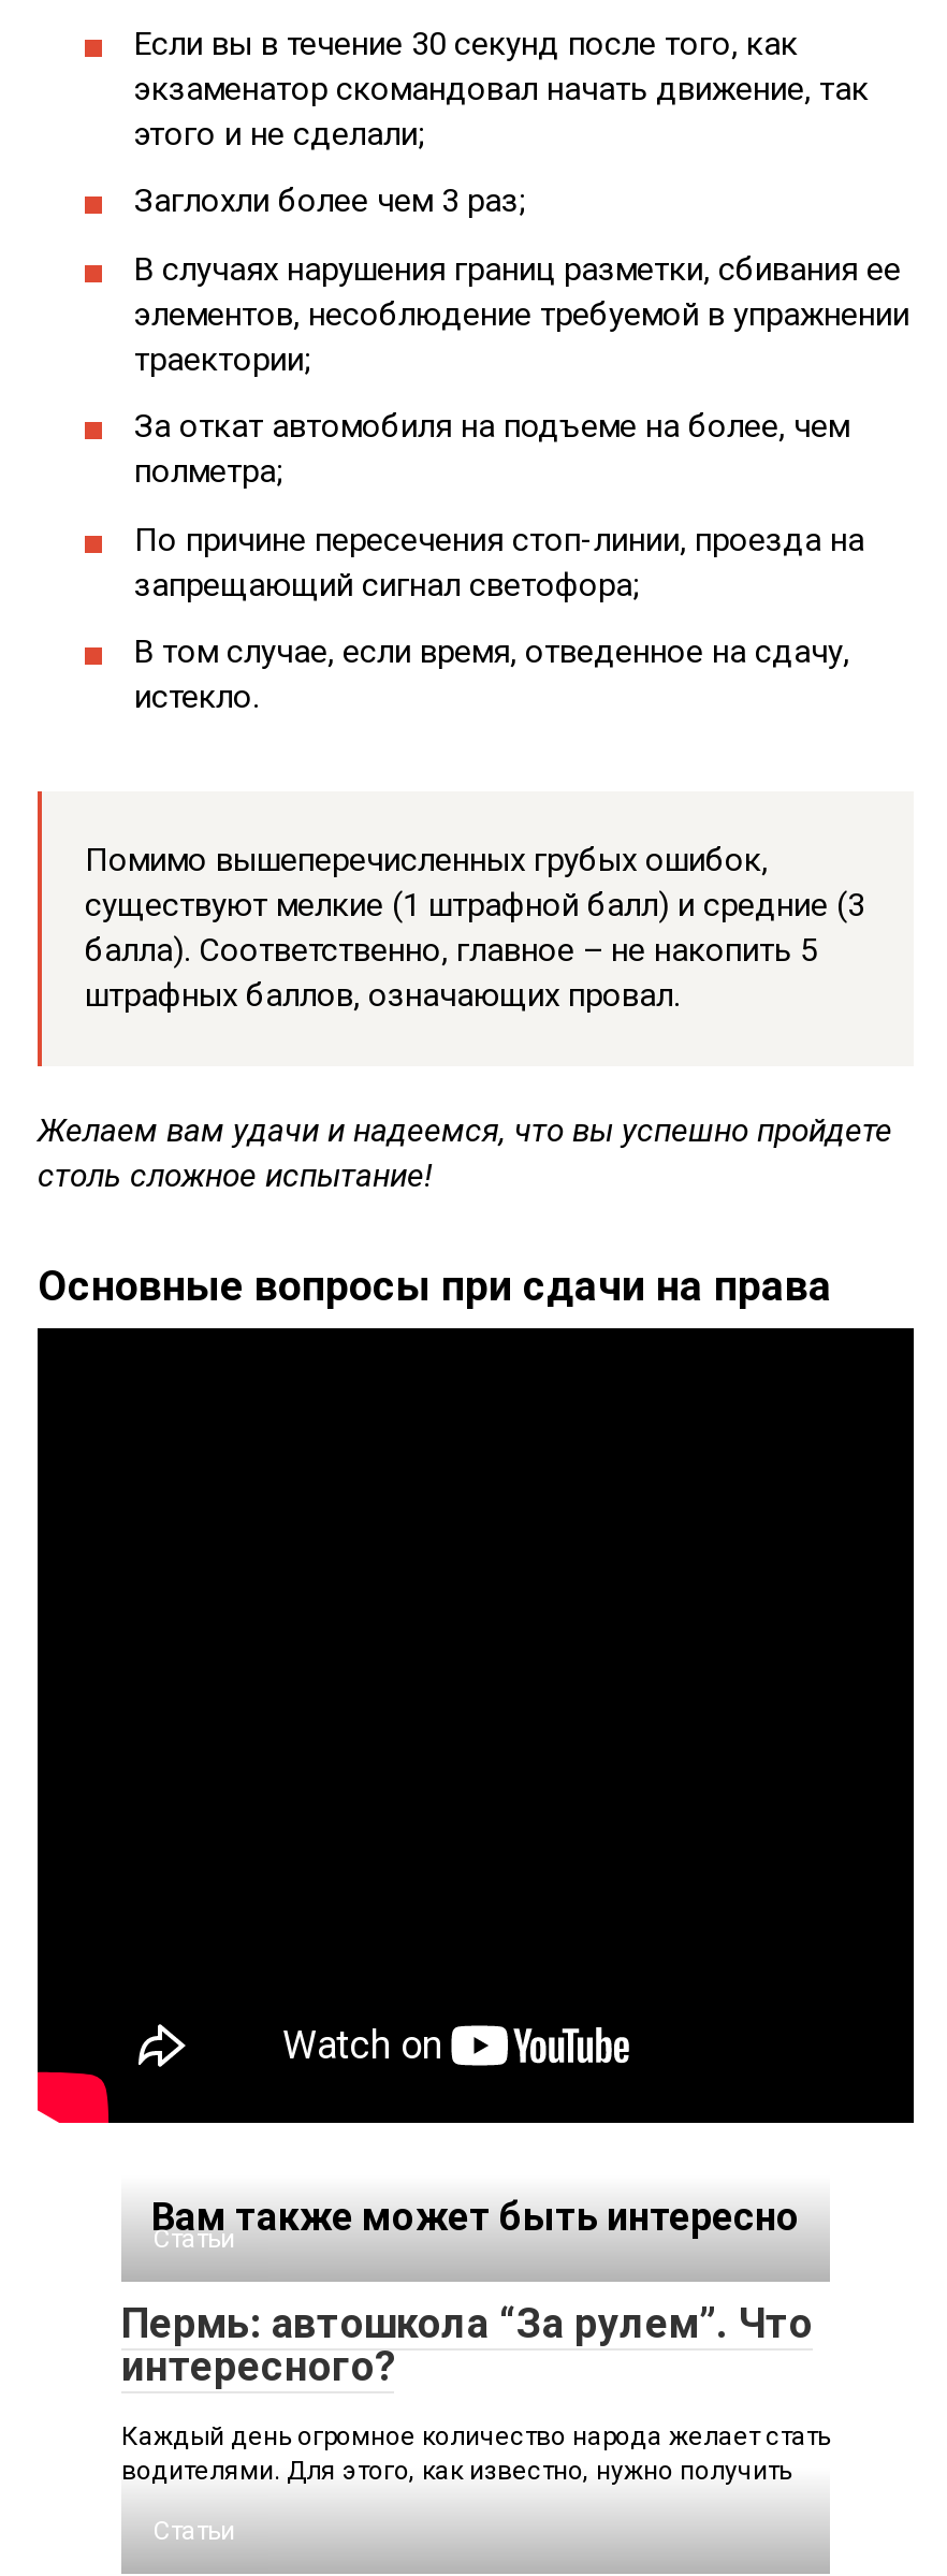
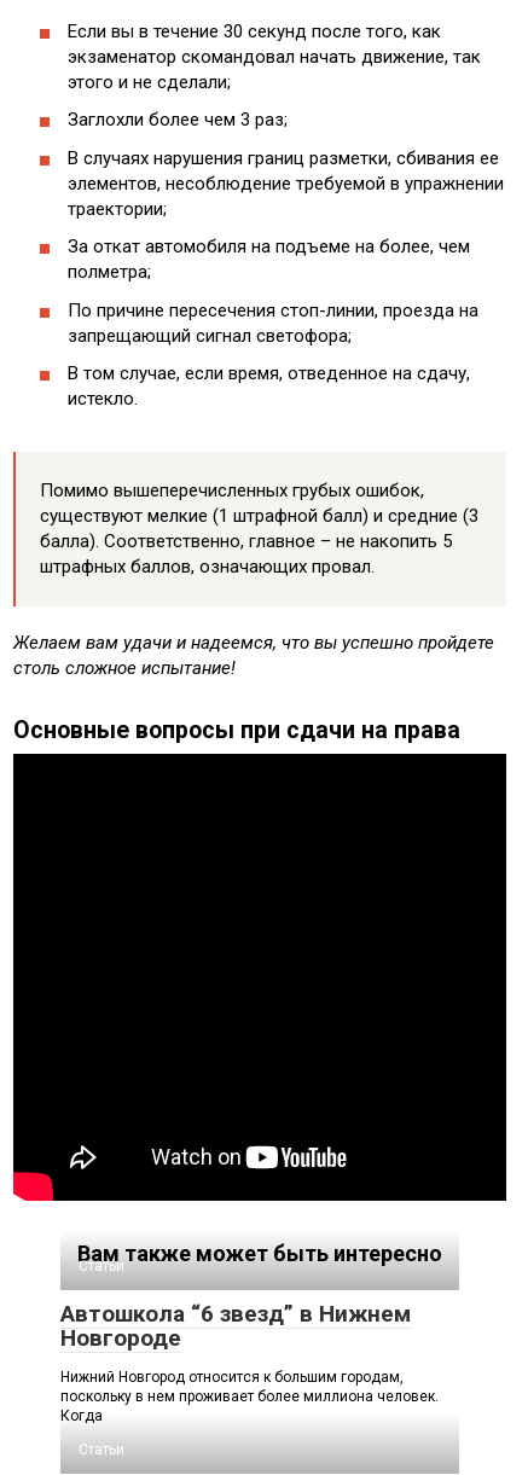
[121,2300,813,2392] Пермь: автошкола “За рулем”. Что | интересного? -> [60,1300,411,1352] Автошкола “6 звезд” в Нижнем | Новгороде
[121,2422,830,2486] Каждый день огромное количество народа желает стать | водителями. Для этого, как известно, нужно получить -> [60,1369,439,1425] Нижний Новгород относится к большим городам, | поскольку в нем проживает более миллиона человек. | Когда

